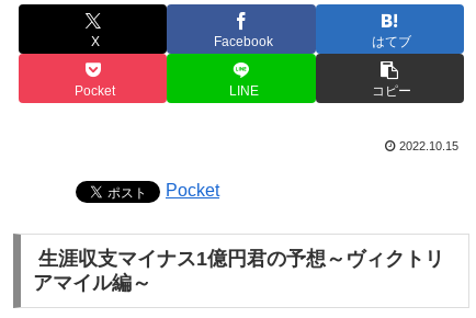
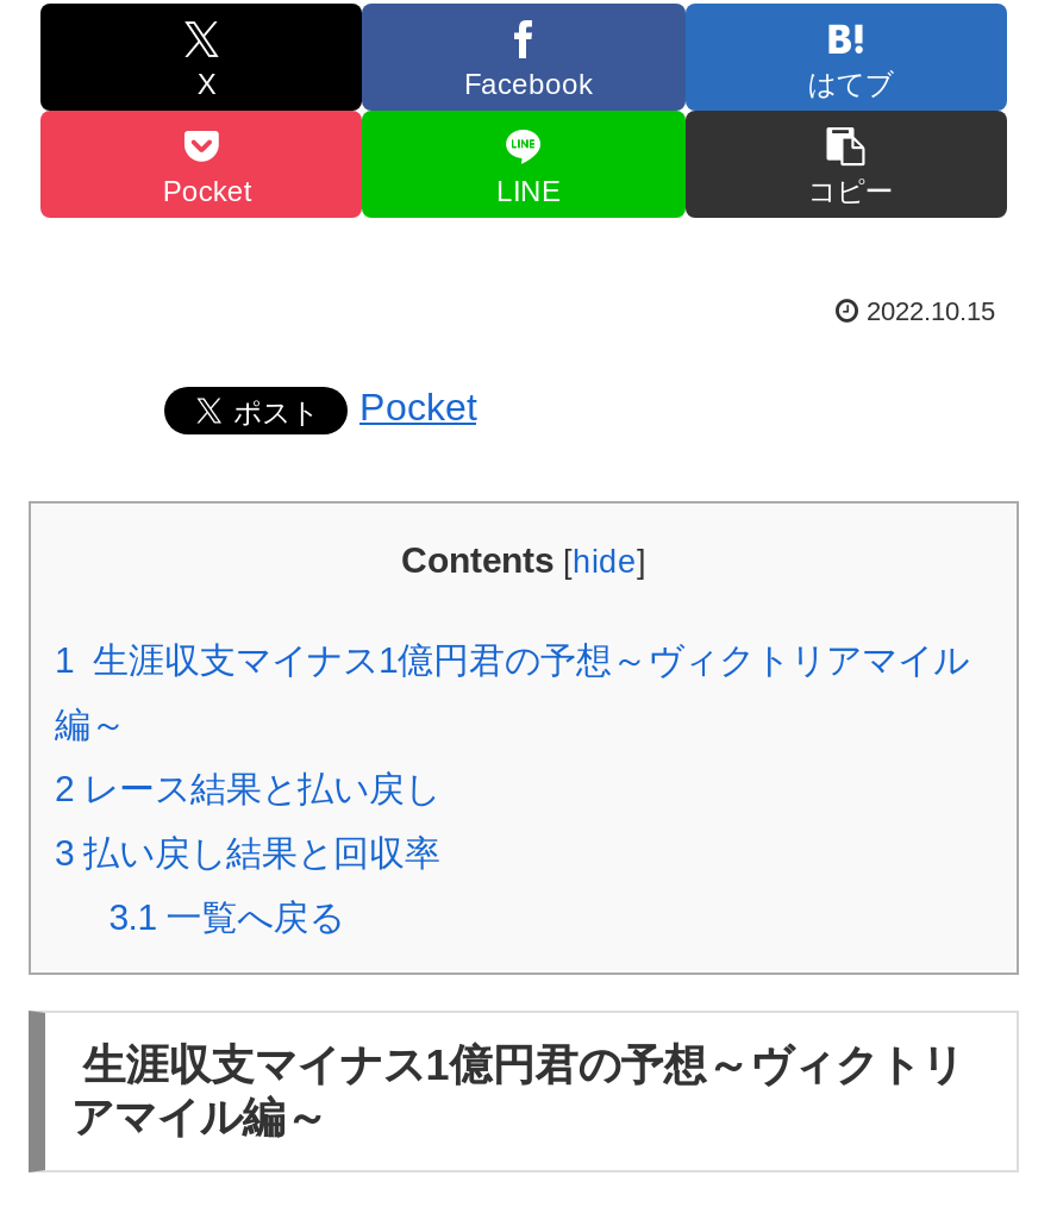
none -> [55,540,969,938] Contents [hide] | 1生涯収支マイナス1億円君の予想～ヴィクトリアマイル | 編～ | 2レース結果と払い戻し | 3払い戻し結果と回収率 | 3.1一覧へ戻る

